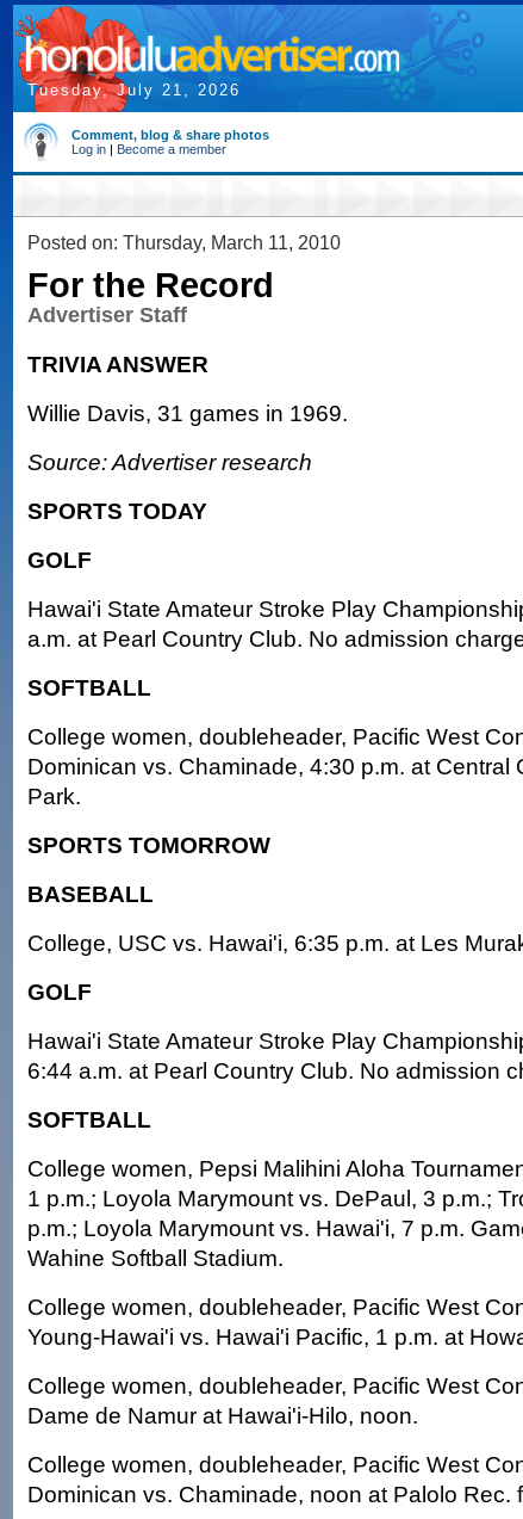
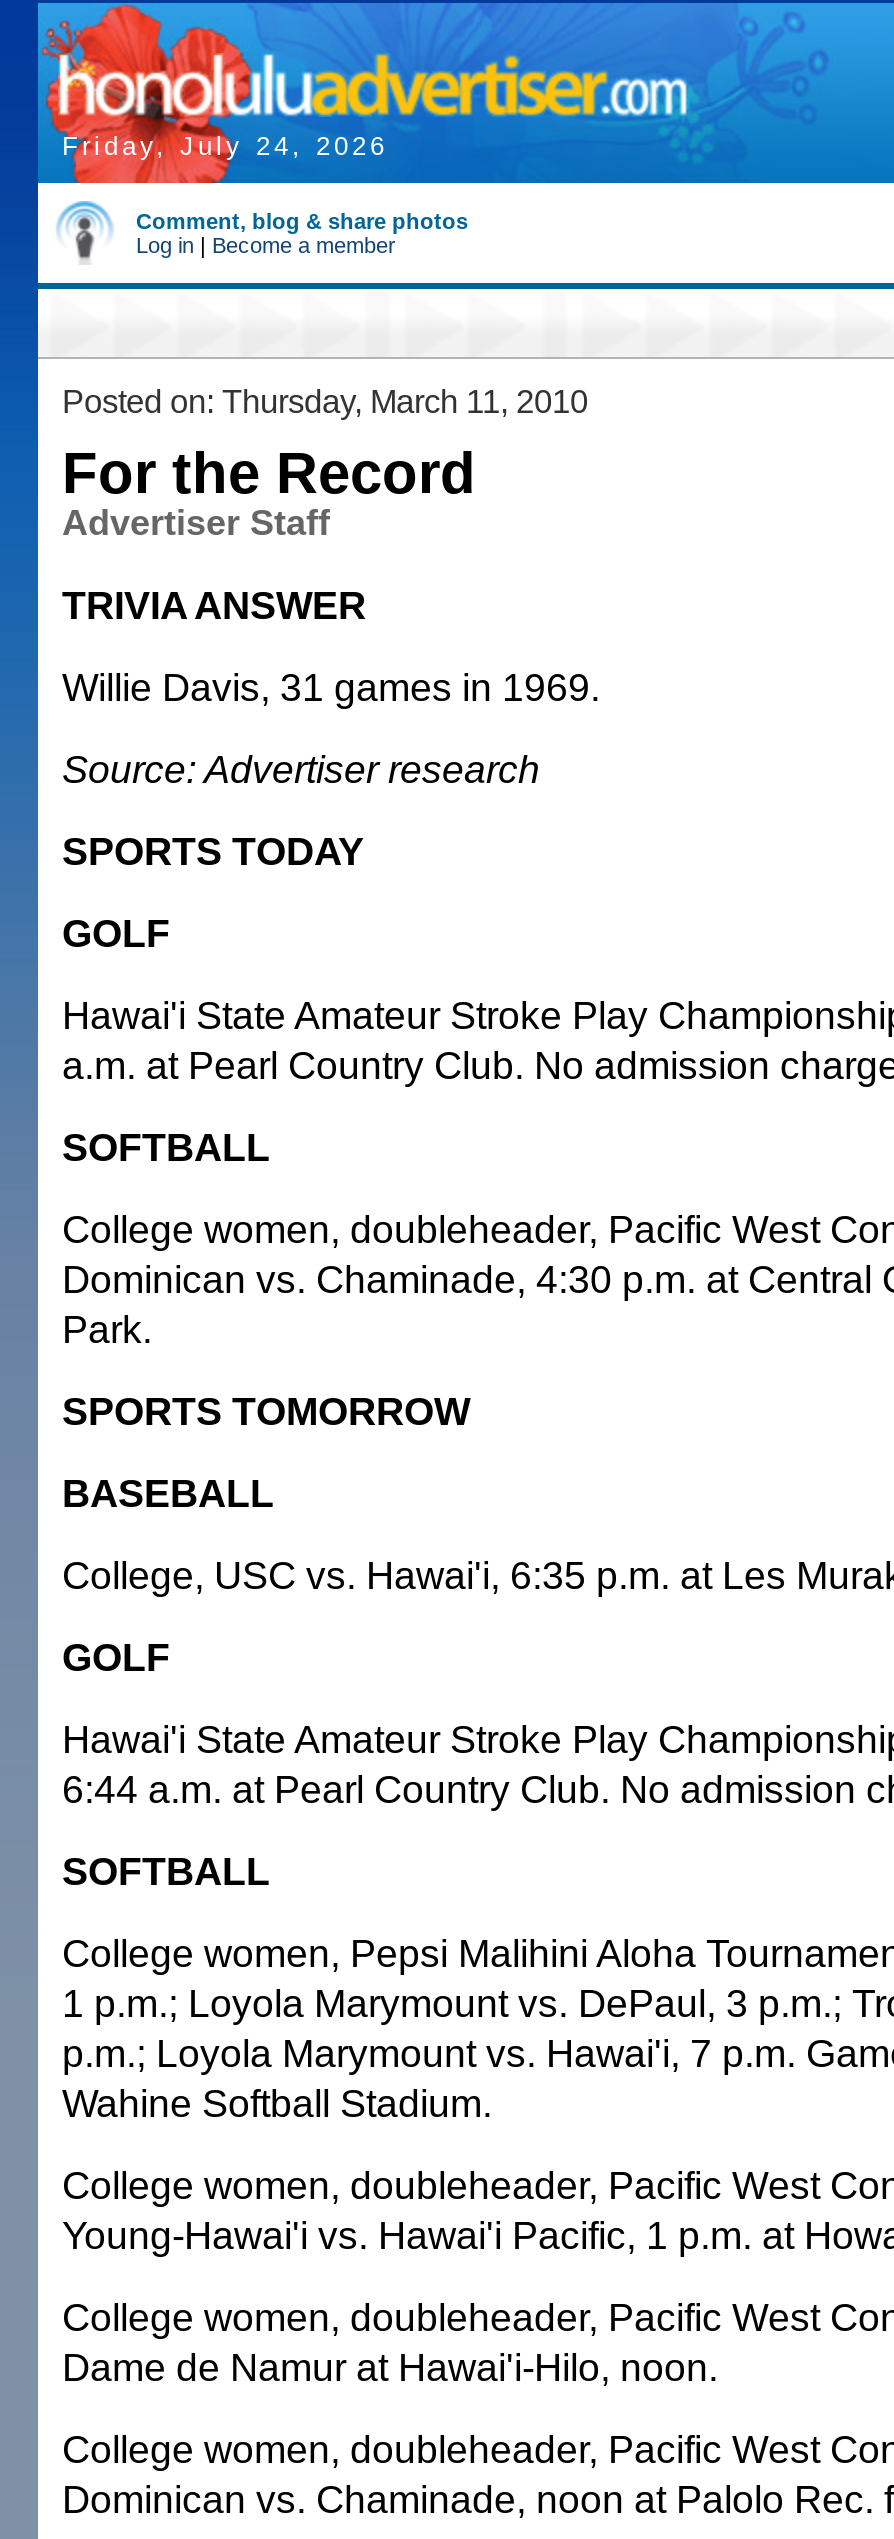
[27,81,241,99] Tuesday, July 21, 2026 -> [62,131,388,161] Friday, July 24, 2026

